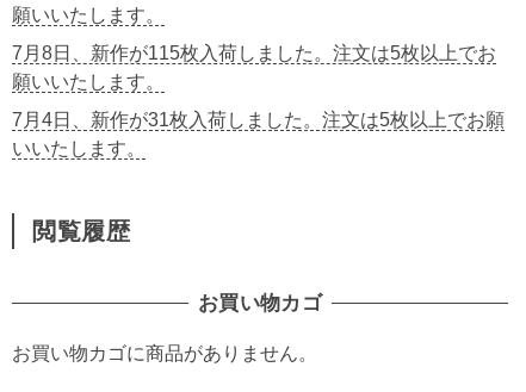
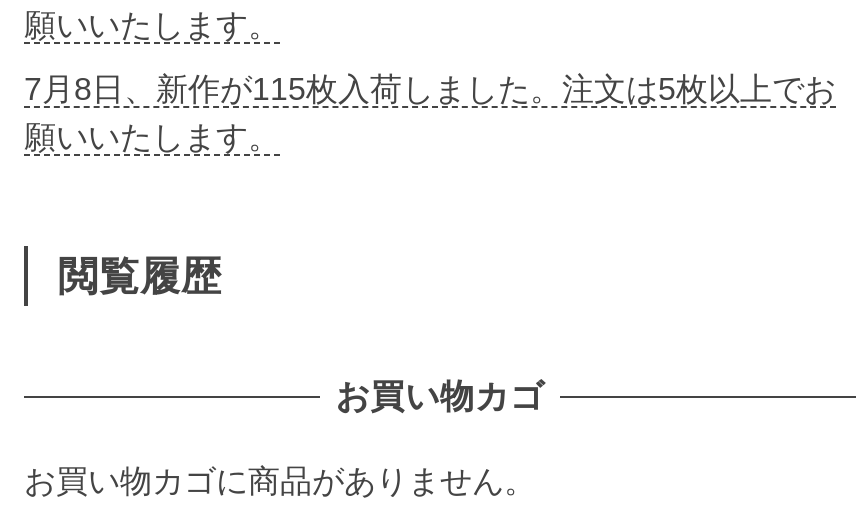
[12,110,505,159] 7月4日、新作が31枚入荷しました。注文は5枚以上でお願 | いいたします。 -> none

